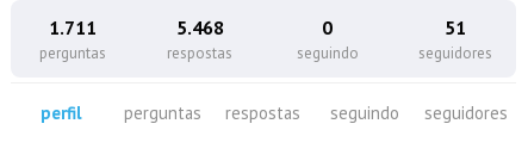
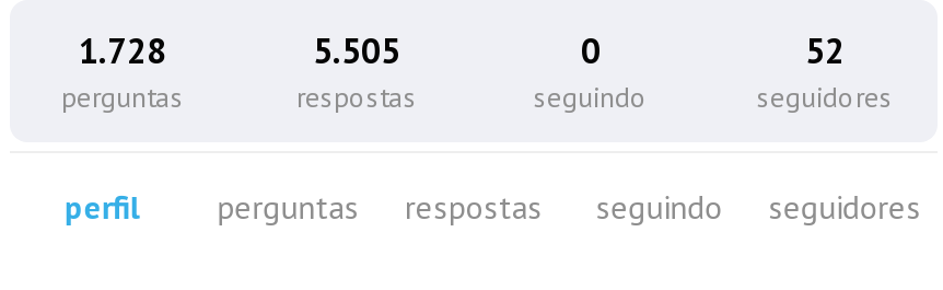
[48,16,96,40] 1.711 -> [79,29,166,73] 1.728
[176,16,223,40] 5.468 -> [313,29,400,73] 5.505
[444,16,465,40] 51 -> [805,29,845,73] 52

